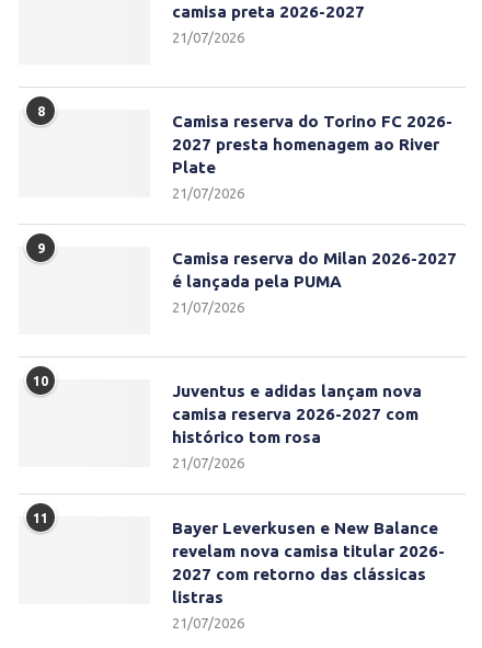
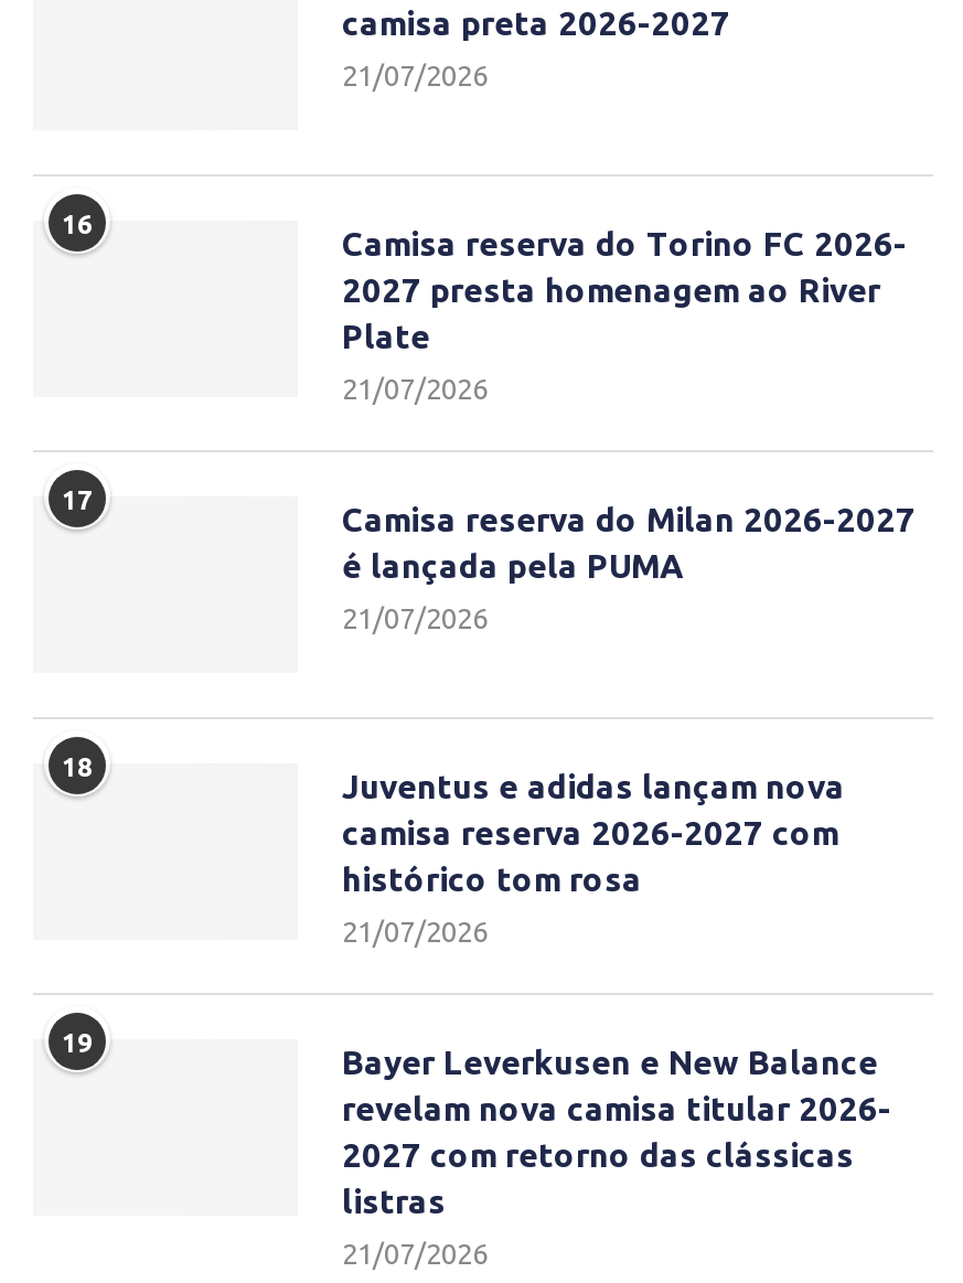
[37,104,44,119] 8 -> [62,210,93,239] 16
[37,241,44,256] 9 -> [62,486,93,514] 17
[33,374,48,388] 10 -> [62,753,93,781] 18
[33,511,48,525] 11 -> [62,1028,93,1057] 19

